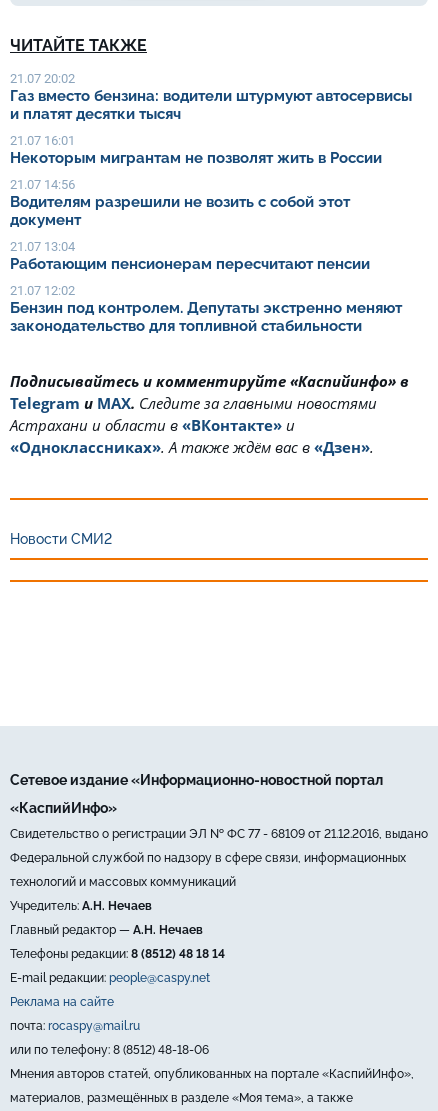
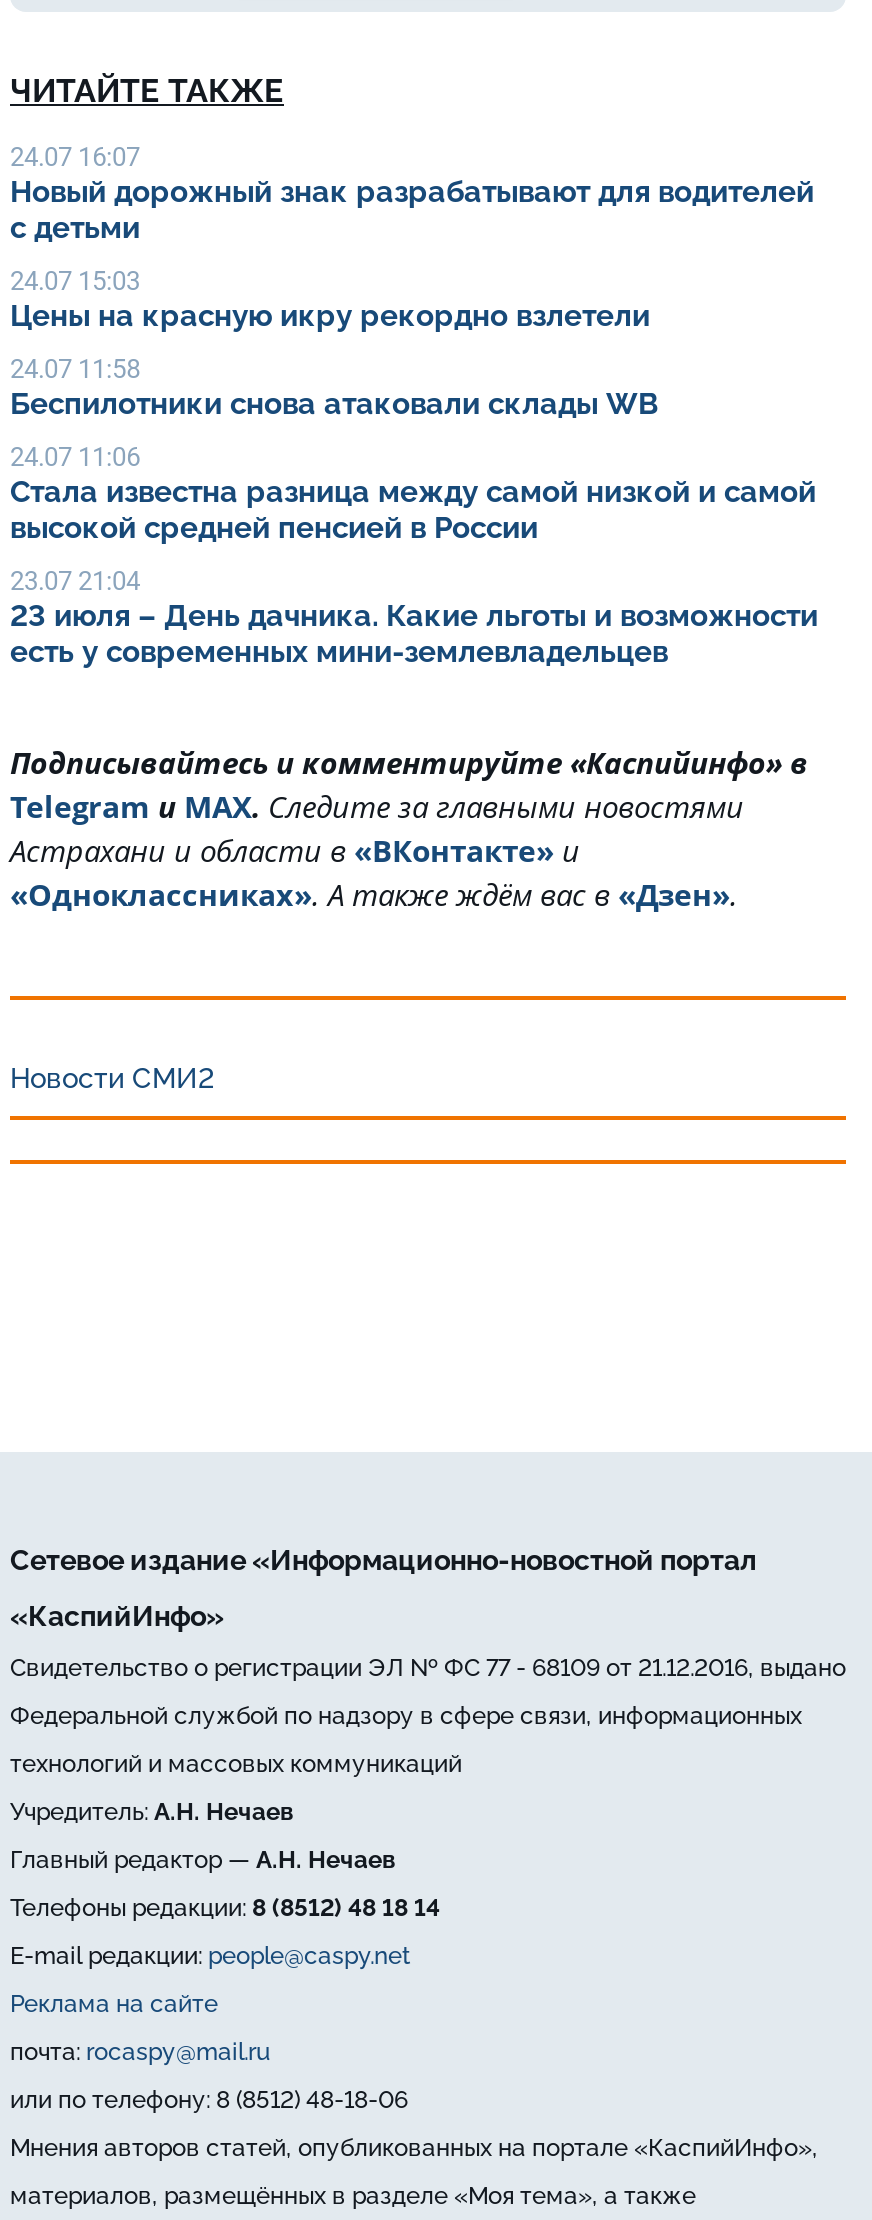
[10,71,412,123] 21.07 20:02 | Газ вместо бензина: водители штурмуют автосервисы | и платят десятки тысяч -> [10,142,814,246] 24.07 16:07 | Новый дорожный знак разрабатывают для водителей | с детьми
[10,133,386,167] 21.07 16:01 | Некоторым мигрантам не позволят жить в России -> [10,266,658,334] 24.07 15:03 | Цены на красную икру рекордно взлетели
[10,177,350,229] 21.07 14:56 | Водителям разрешили не возить с собой этот | документ -> [10,354,658,422] 24.07 11:58 | Беспилотники снова атаковали склады WB
[10,239,374,273] 21.07 13:04 | Работающим пенсионерам пересчитают пенсии -> [10,442,816,546] 24.07 11:06 | Стала известна разница между самой низкой и самой | высокой средней пенсией в России
[10,283,402,335] 21.07 12:02 | Бензин под контролем. Депутаты экстренно меняют | законодательство для топливной стабильности -> [10,566,818,670] 23.07 21:04 | 23 июля – День дачника. Какие льготы и возможности | есть у современных мини-землевладельцев

